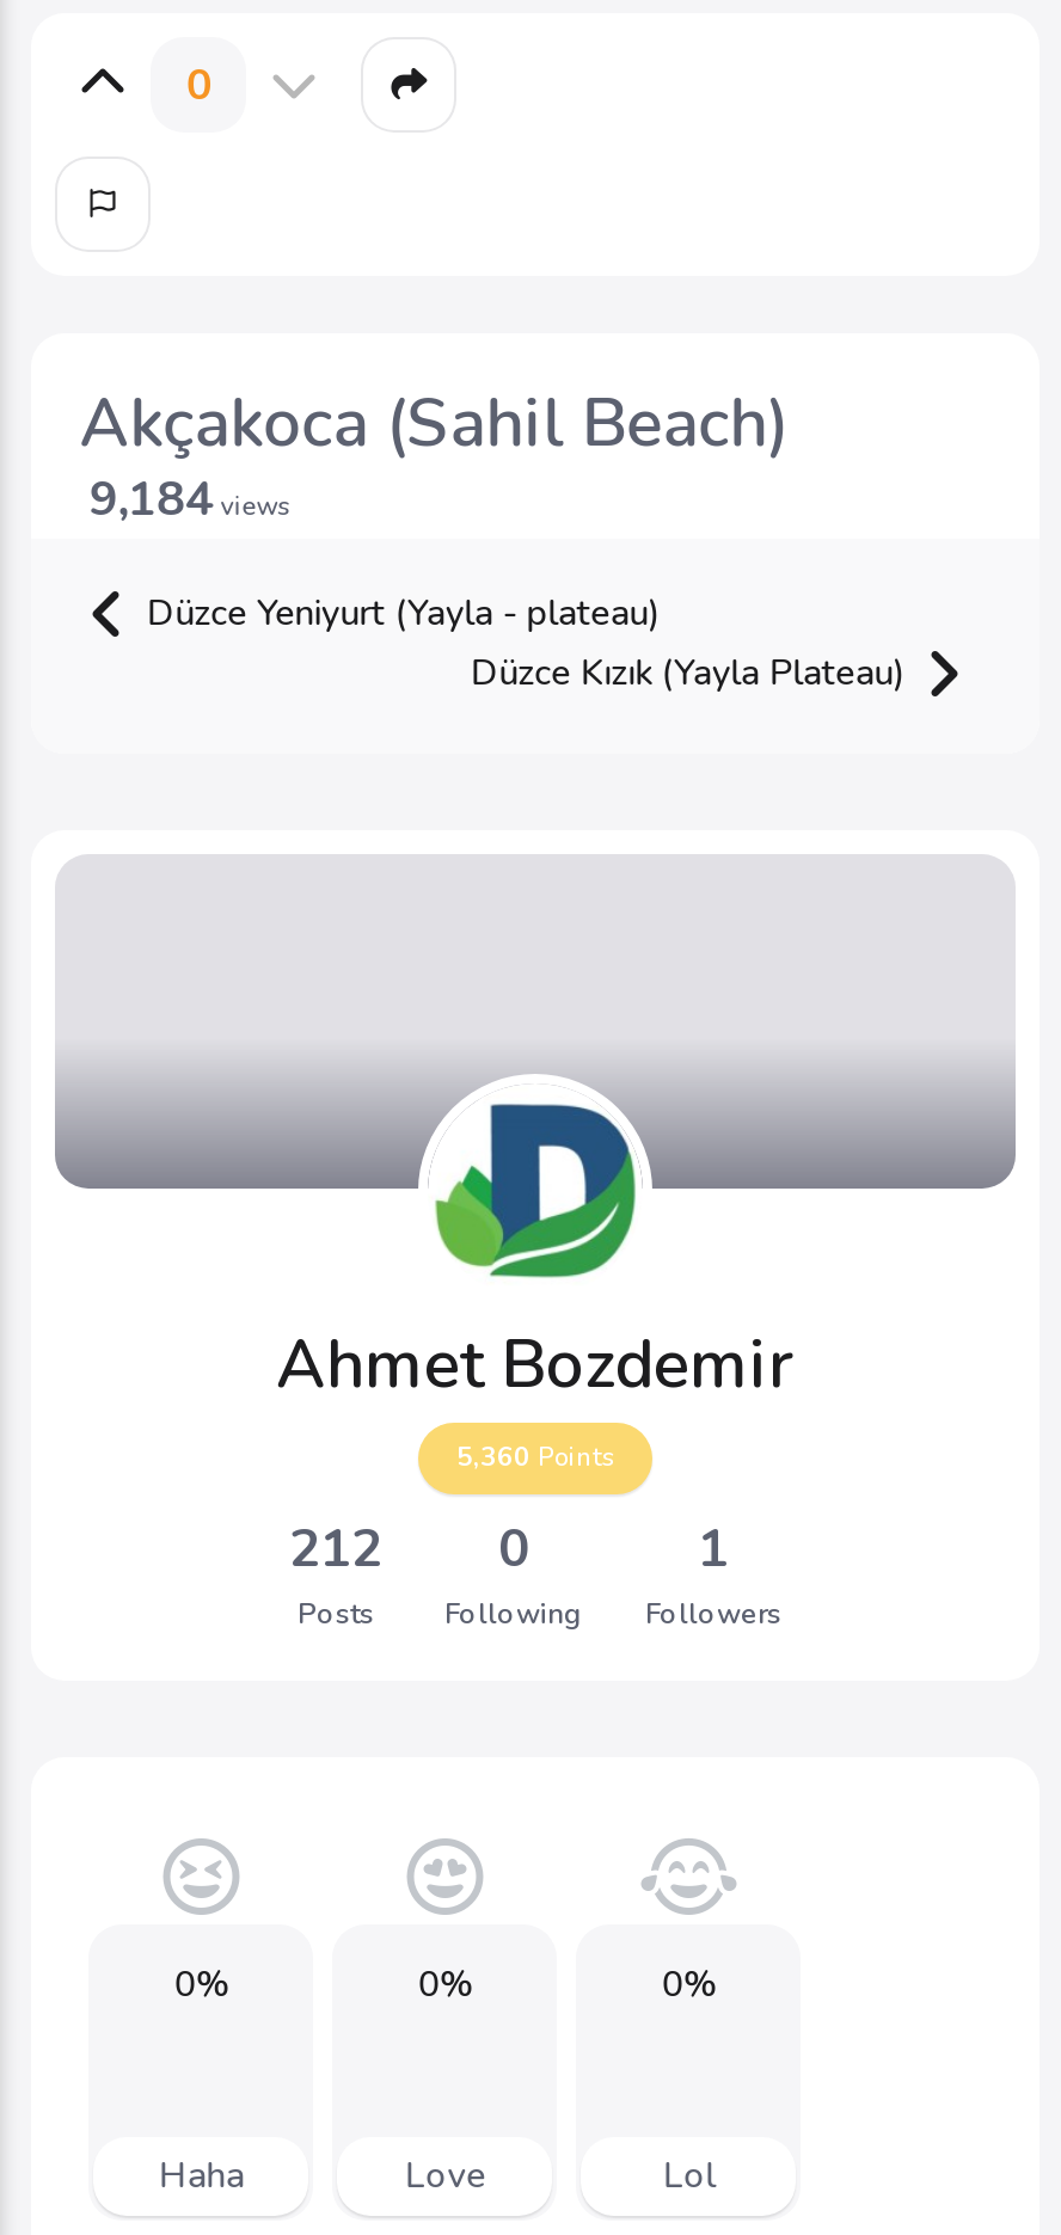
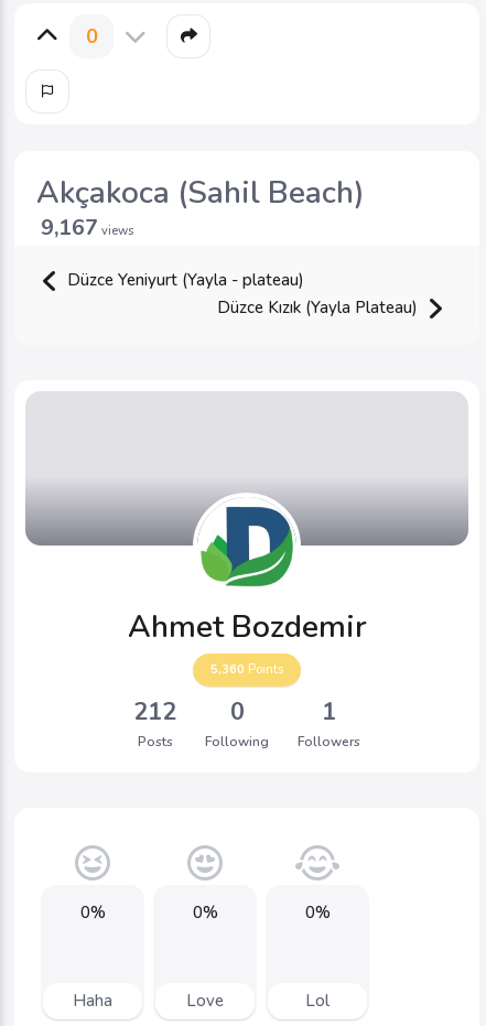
[89,467,290,531] 9,184views -> [41,212,134,242] 9,167views

